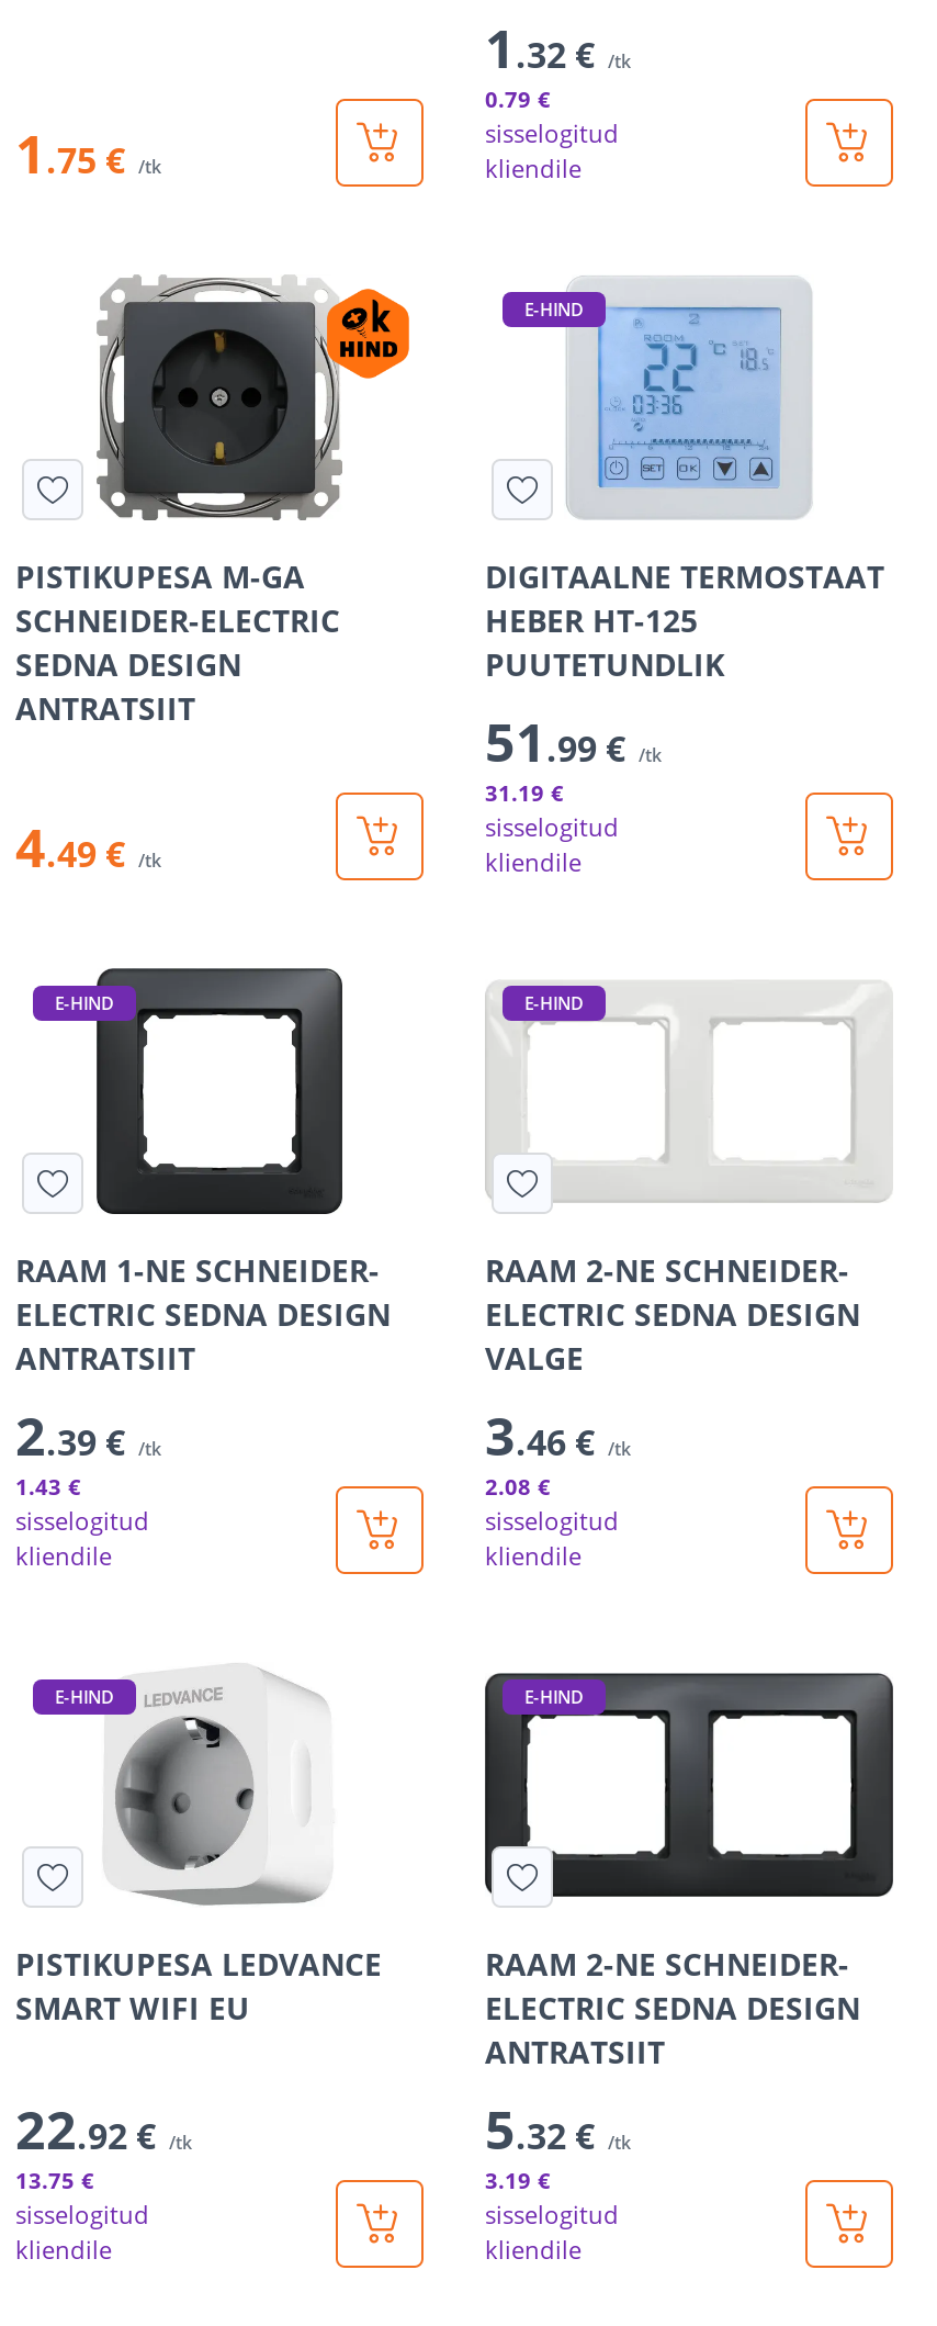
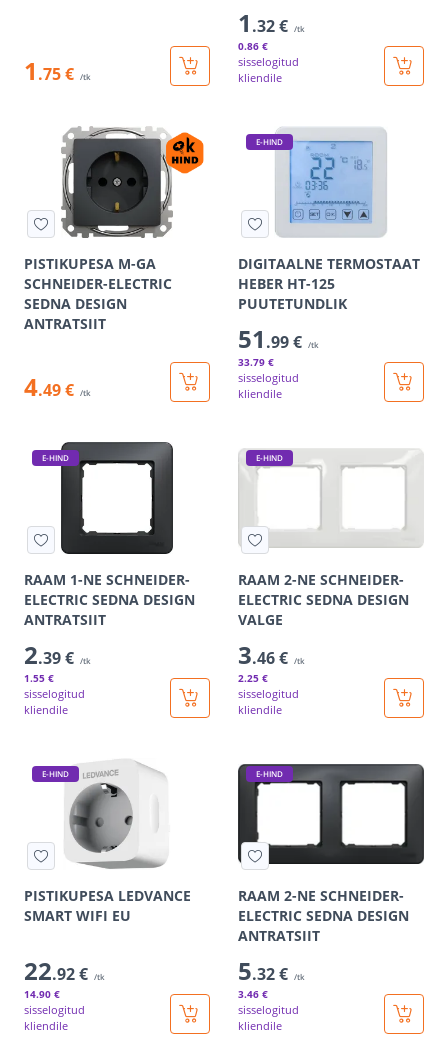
[485,83,551,114] 0.79 € -> [238,39,268,53] 0.86 €
[485,777,564,808] 31.19 € -> [238,355,274,369] 33.79 €
[15,1471,81,1502] 1.43 € -> [24,671,54,685] 1.55 €
[485,1471,551,1502] 2.08 € -> [238,671,268,685] 2.25 €
[15,2165,94,2195] 13.75 € -> [24,987,60,1001] 14.90 €
[485,2165,551,2195] 3.19 € -> [238,987,268,1001] 3.46 €

